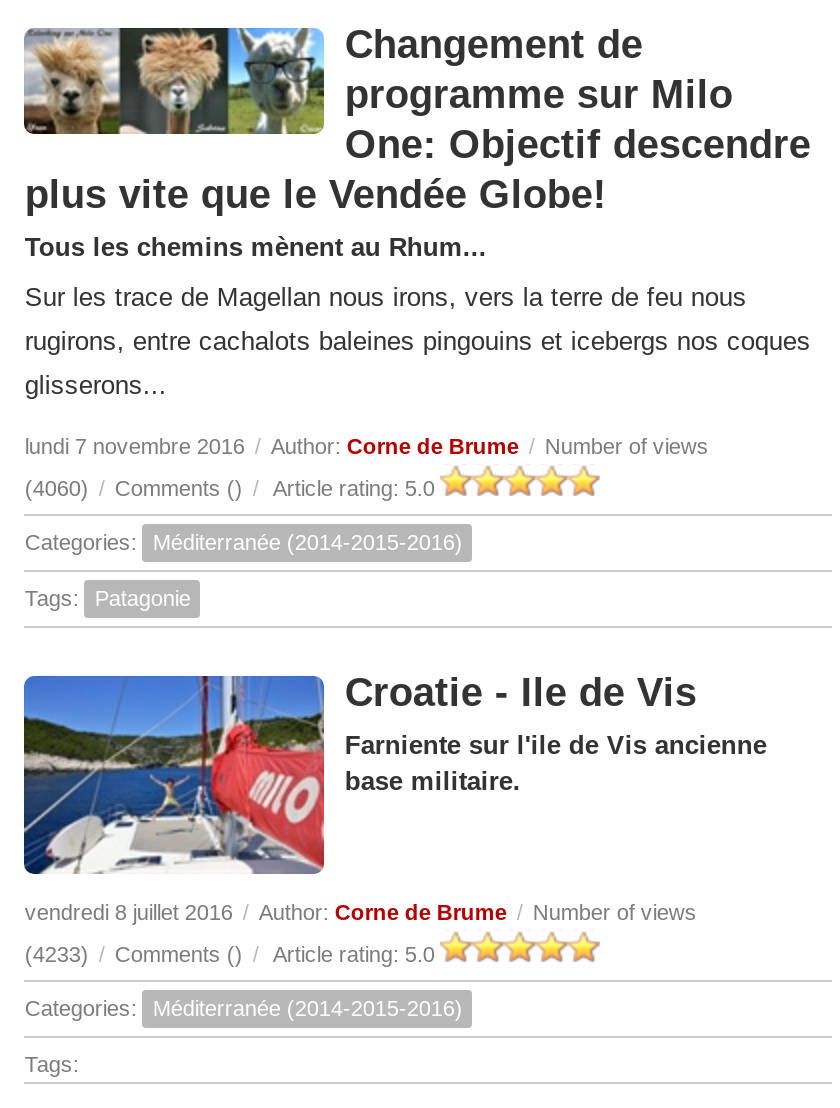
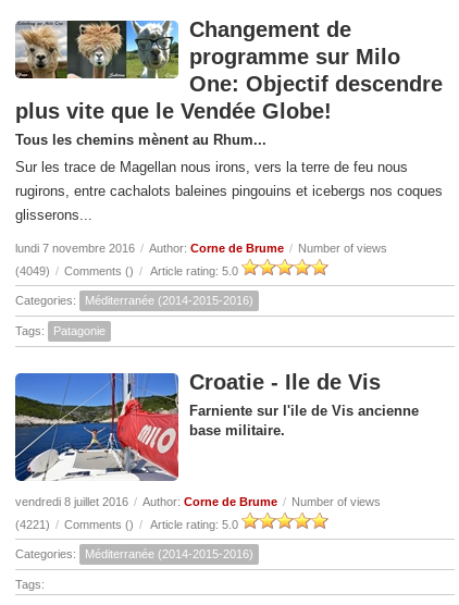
[25,477,441,501] (4060) / Comments () / Article rating: 5.0 -> [16,265,242,278] (4049) / Comments () / Article rating: 5.0
[25,943,441,967] (4233) / Comments () / Article rating: 5.0 -> [16,518,242,531] (4221) / Comments () / Article rating: 5.0

